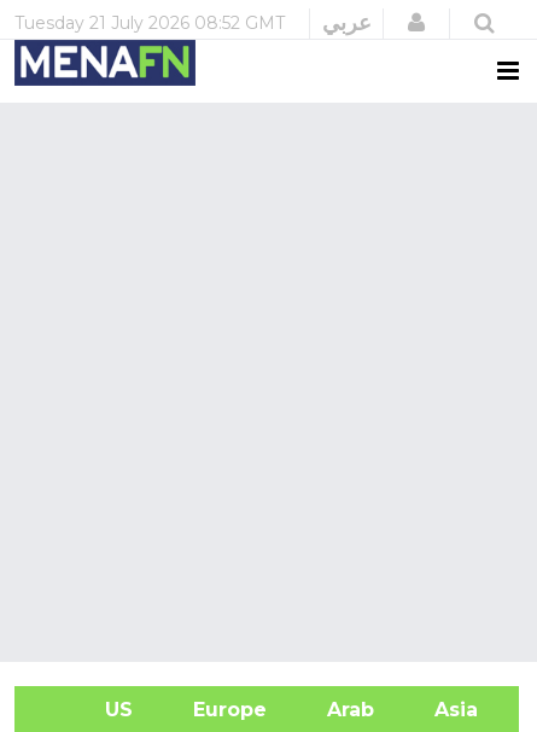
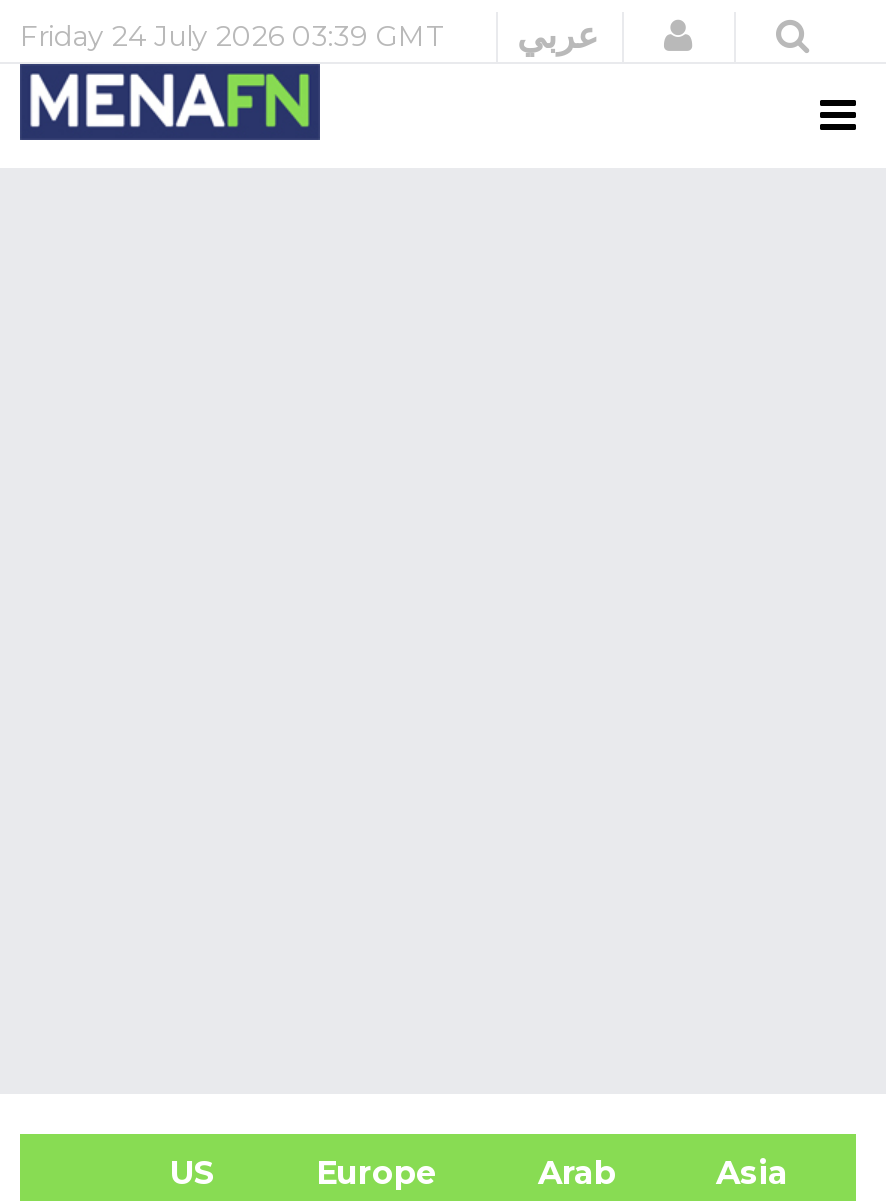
[14,12,285,34] Tuesday 21 July 2026 08:52 GMT -> [20,18,442,54] Friday 24 July 2026 03:39 GMT

